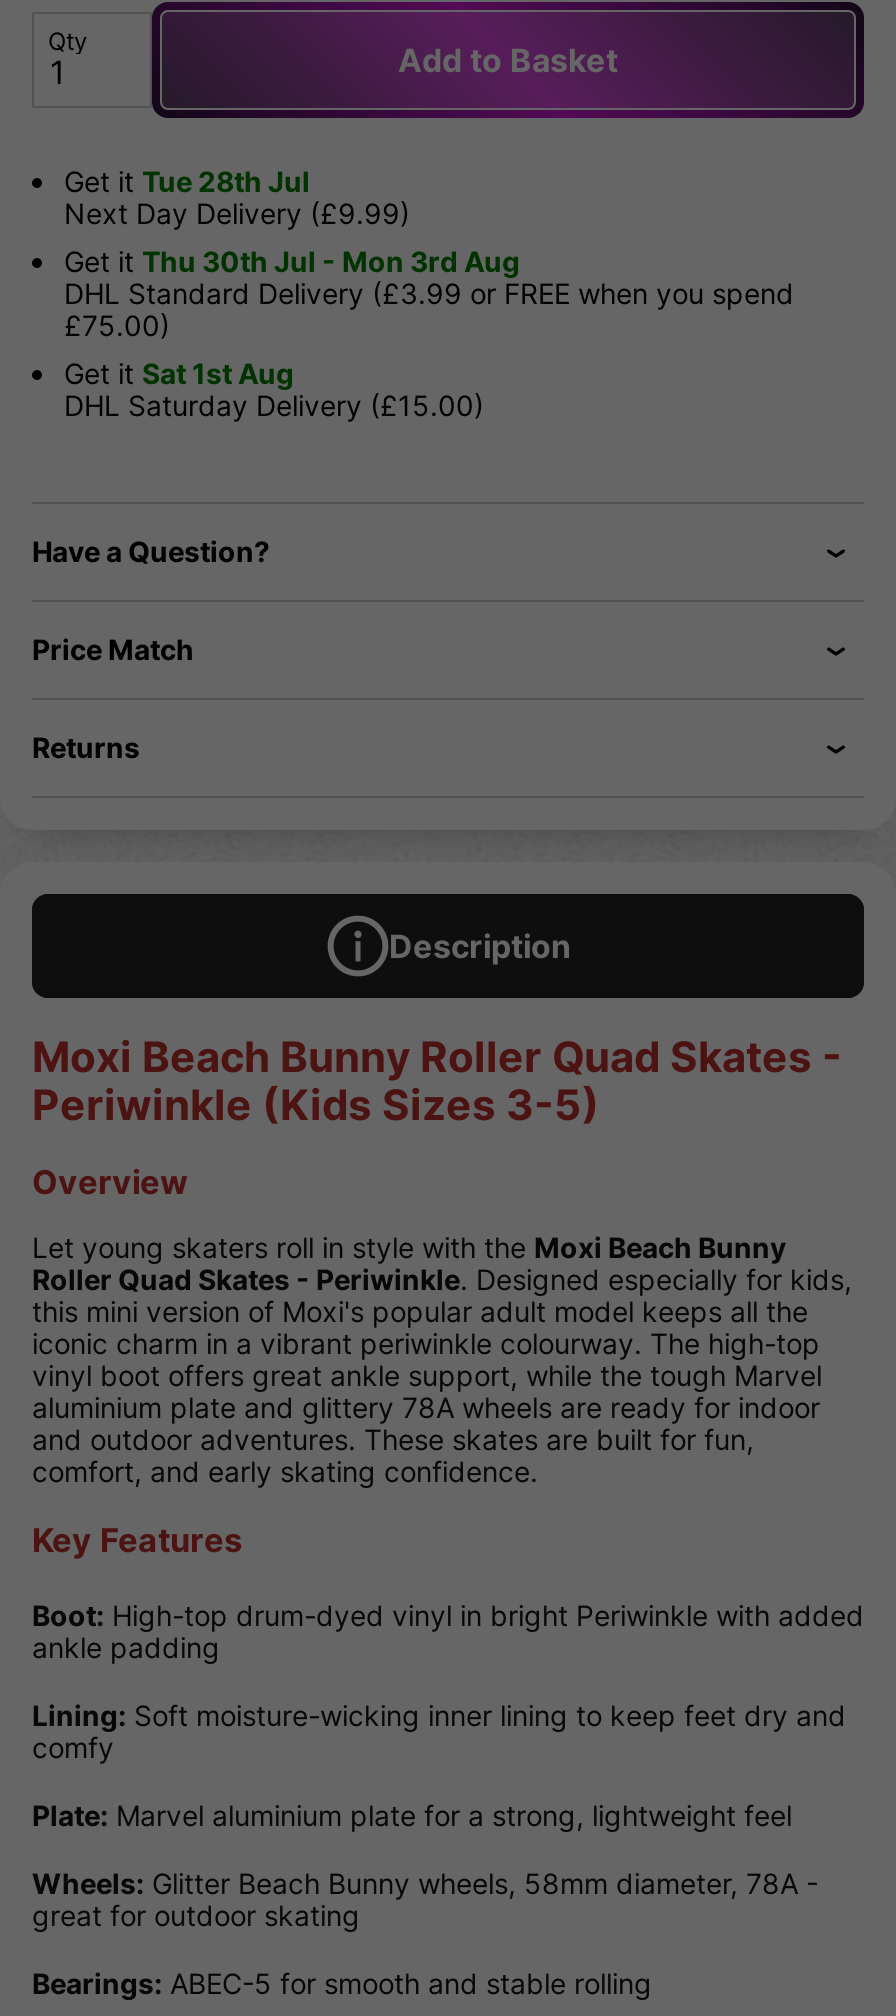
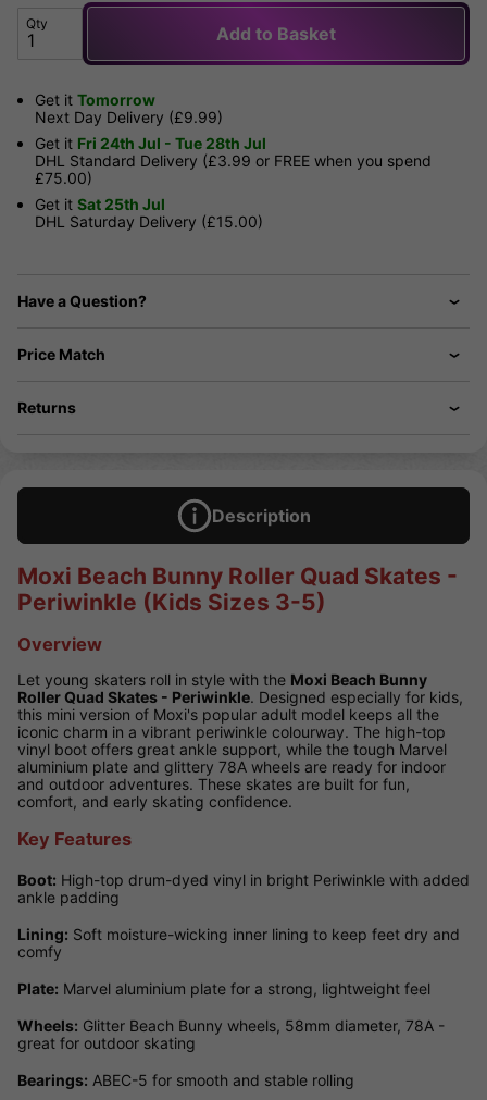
[64,164,310,198] Get it Tue 28th Jul -> [35,91,155,109] Get it Tomorrow
[64,244,520,278] Get it Thu 30th Jul - Mon 3rd Aug -> [35,134,266,153] Get it Fri 24th Jul - Tue 28th Jul
[64,356,294,390] Get it Sat 1st Aug -> [35,195,165,213] Get it Sat 25th Jul

